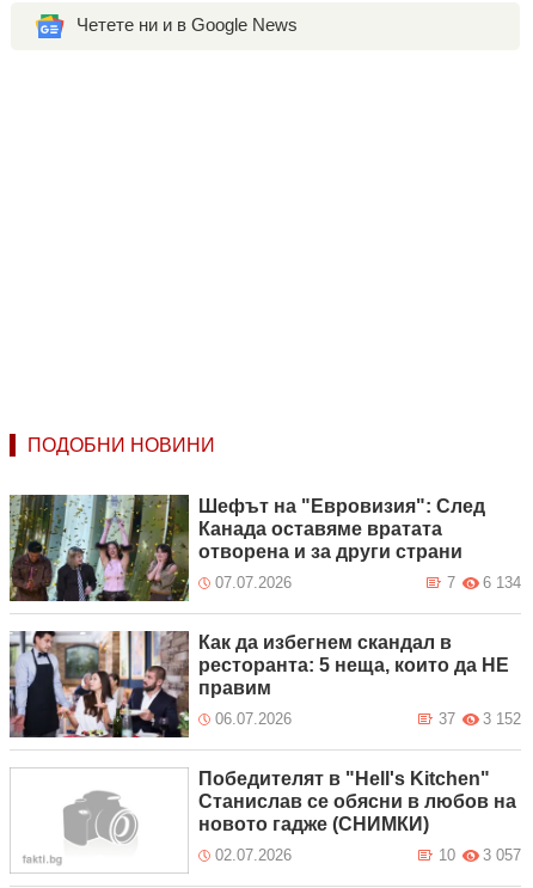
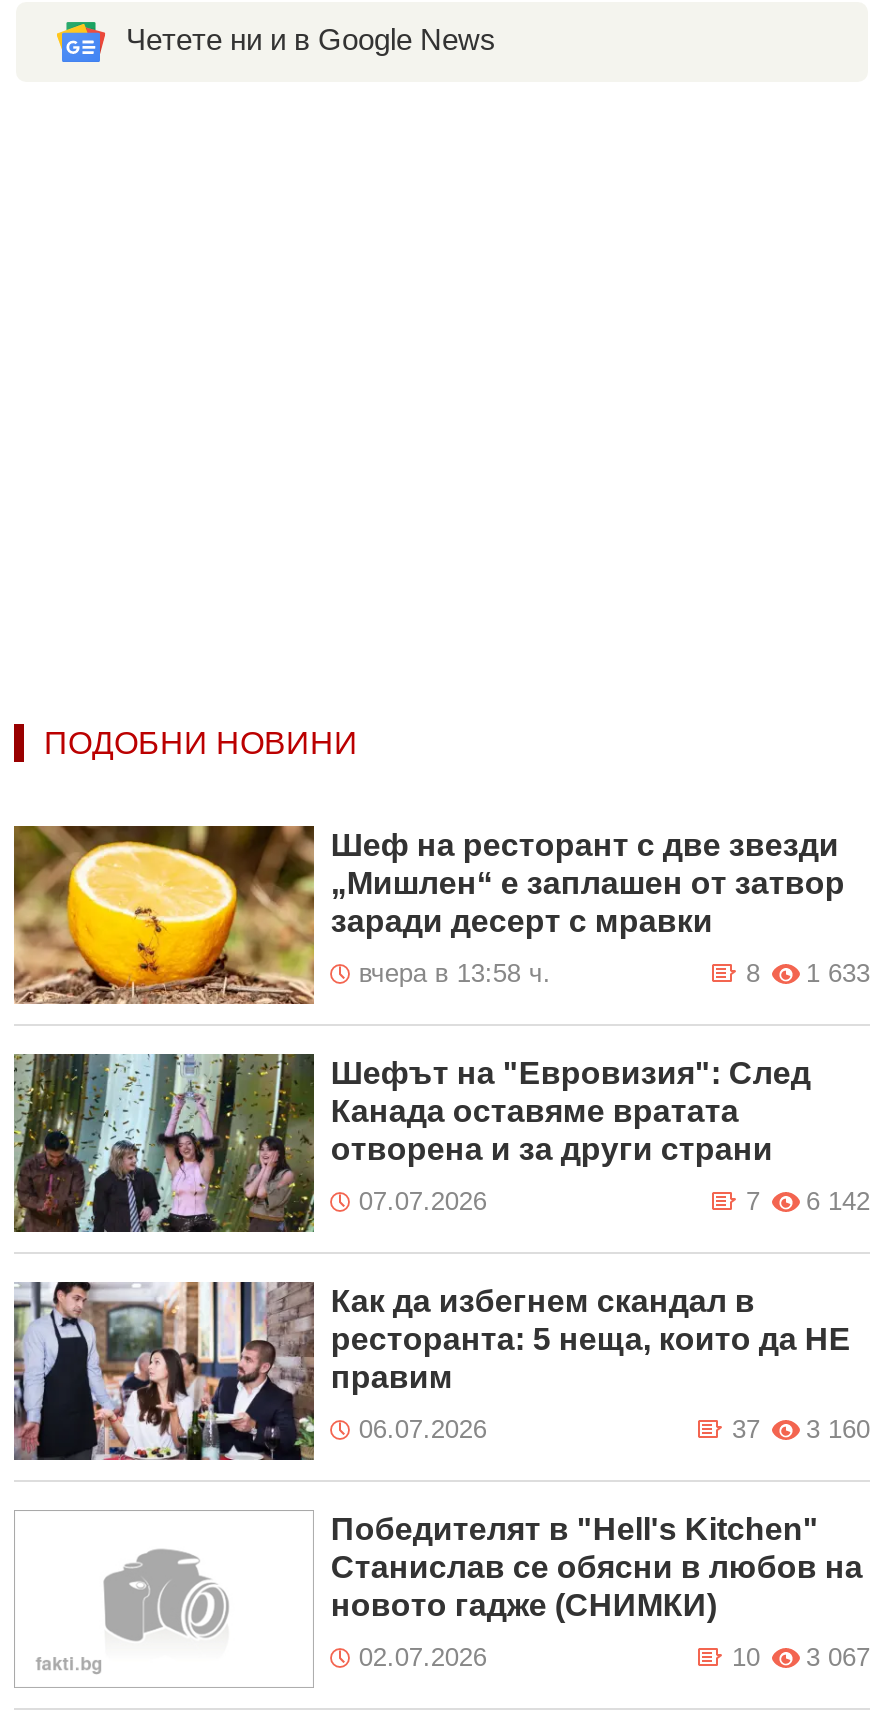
none -> [12,824,870,1006] [image] | Шеф на ресторант с две звезди | „Мишлен“ е заплашен от затвор | заради десерт с мравки | вчера в 13:58 ч. | 1 633 | 8
[447,574,521,592] 7 6 134 -> [746,1186,870,1216] 7 6 142
[439,710,521,728] 37 3 152 -> [732,1414,870,1444] 37 3 160
[439,846,521,864] 10 3 057 -> [732,1642,870,1672] 10 3 067

